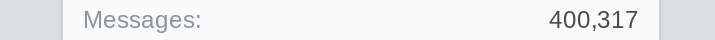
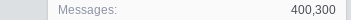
[549,6,639,34] 400,317 -> [291,3,336,17] 400,300

